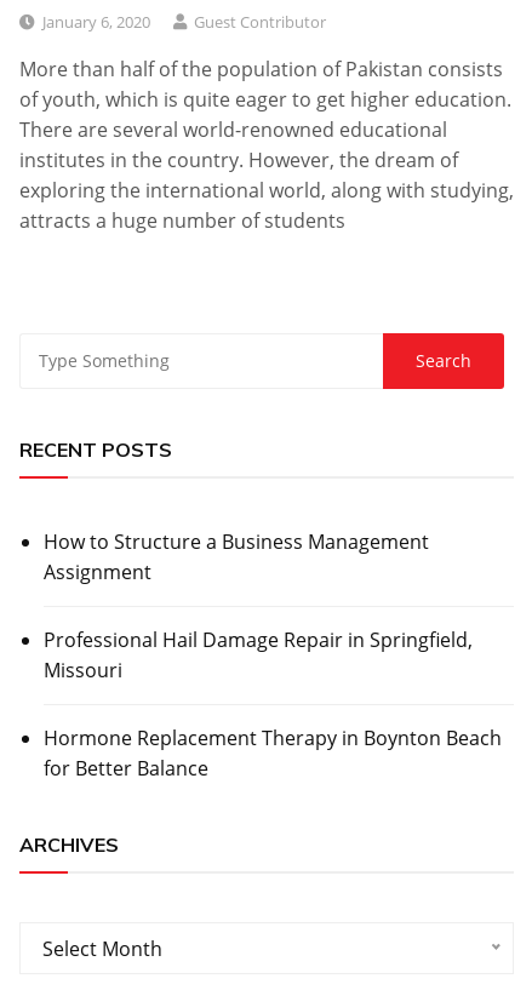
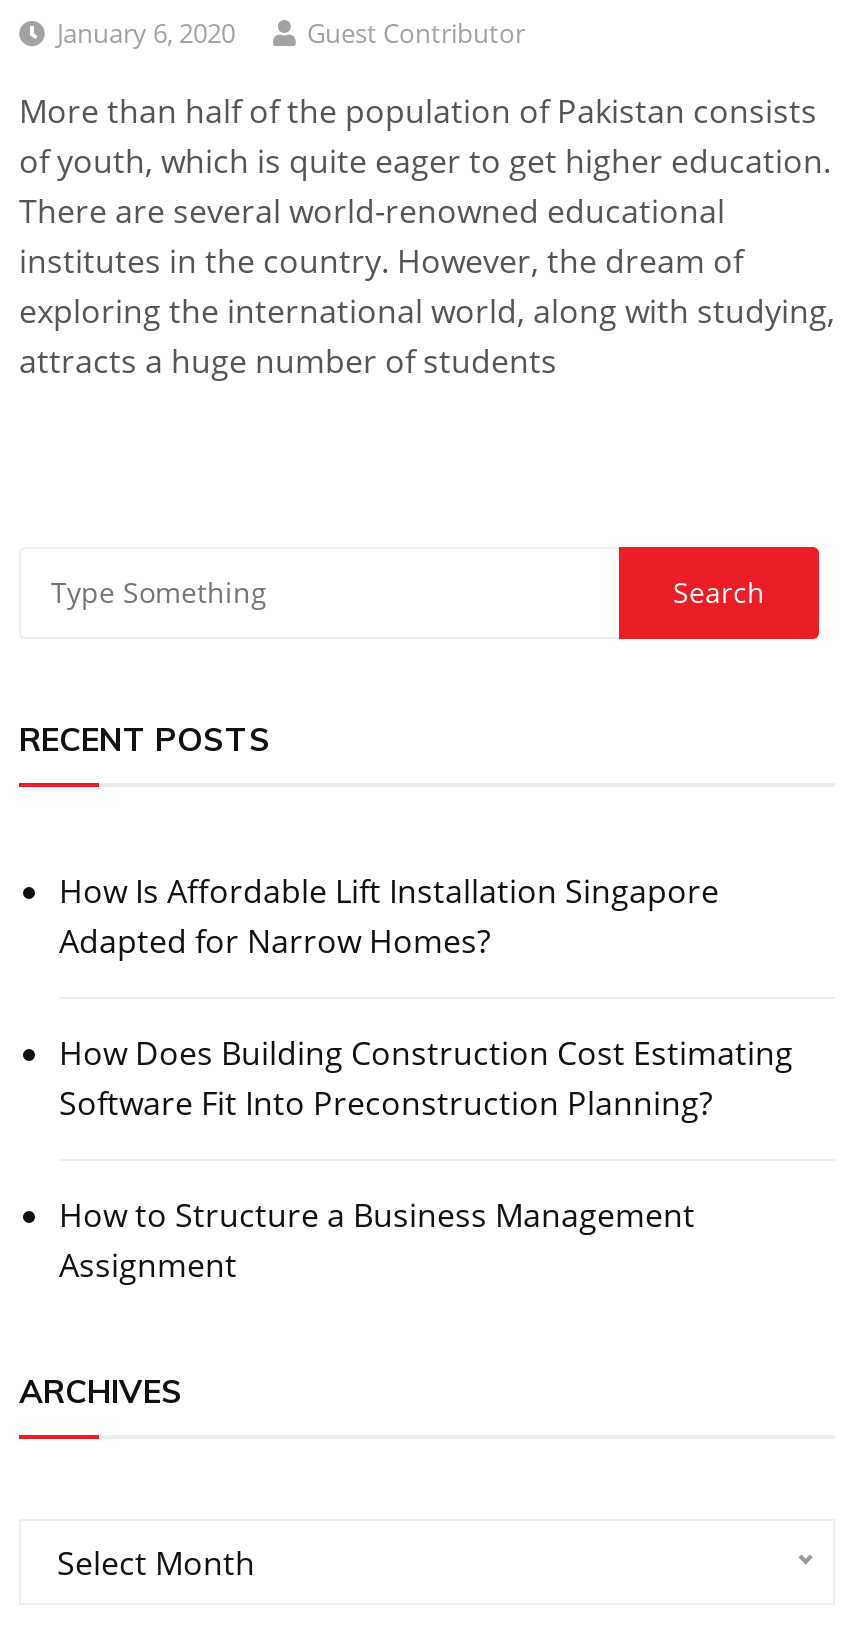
none -> [59,868,793,1124] How Is Affordable Lift Installation Singapore | Adapted for Narrow Homes? | How Does Building Construction Cost Estimating | Software Fit Into Preconstruction Planning?
moved [44,528,429,585] -> [59,1192,695,1286]: How to Structure a Business Management | Assignment
[44,626,502,781] Professional Hail Damage Repair in Springfield, | Missouri | Hormone Replacement Therapy in Boynton Beach | for Better Balance -> none

